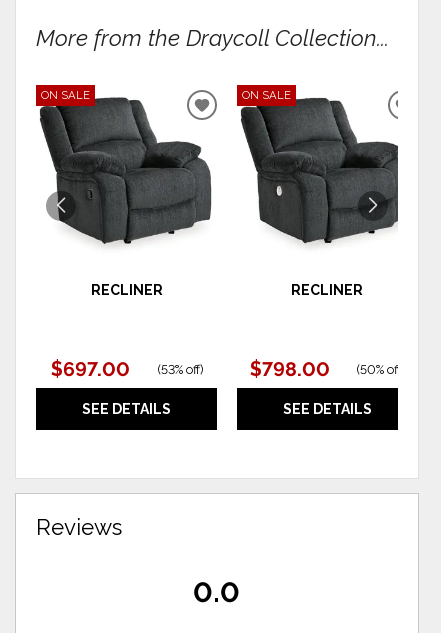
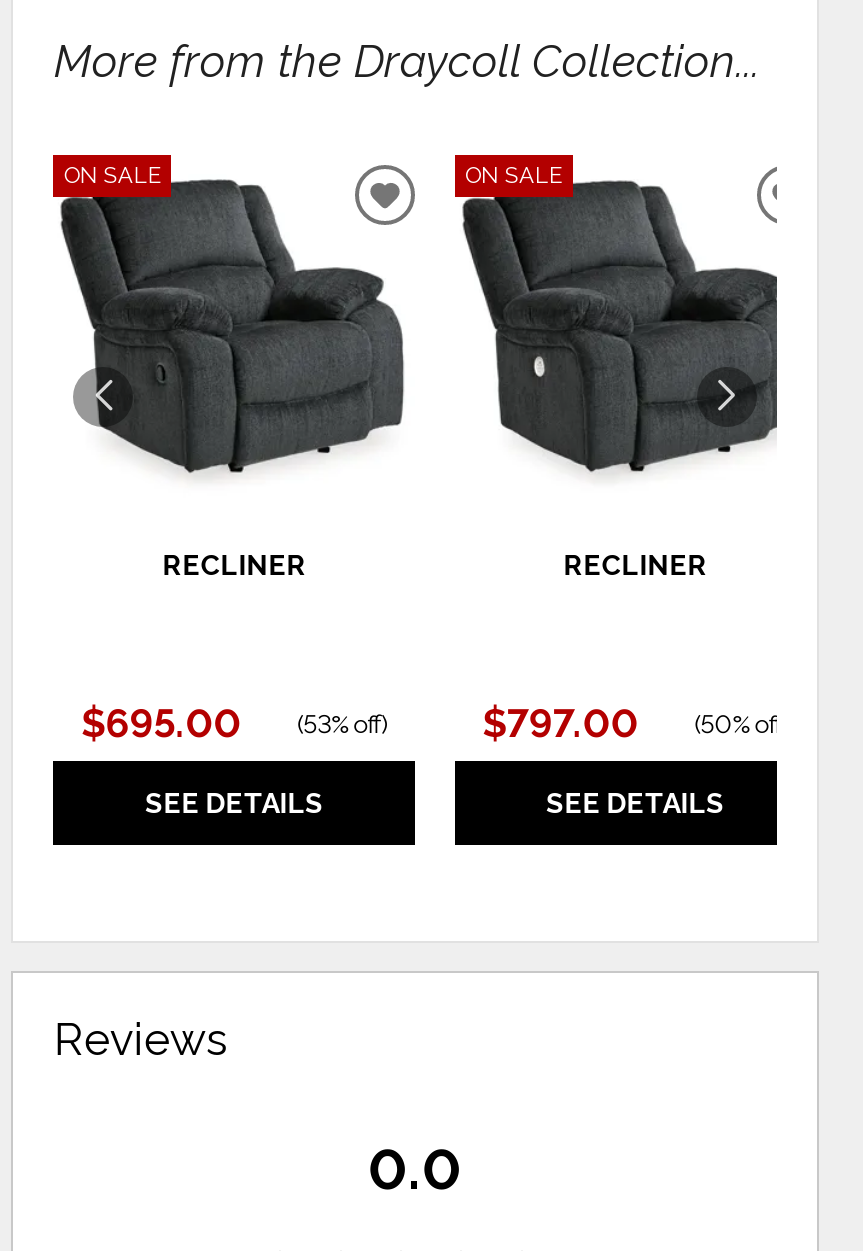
[50,358,203,381] $697.00 (53% off) -> [82,700,387,746] $695.00 (53% off)
[250,358,404,381] $798.00 (50% off) -> [483,700,788,746] $797.00 (50% off)

